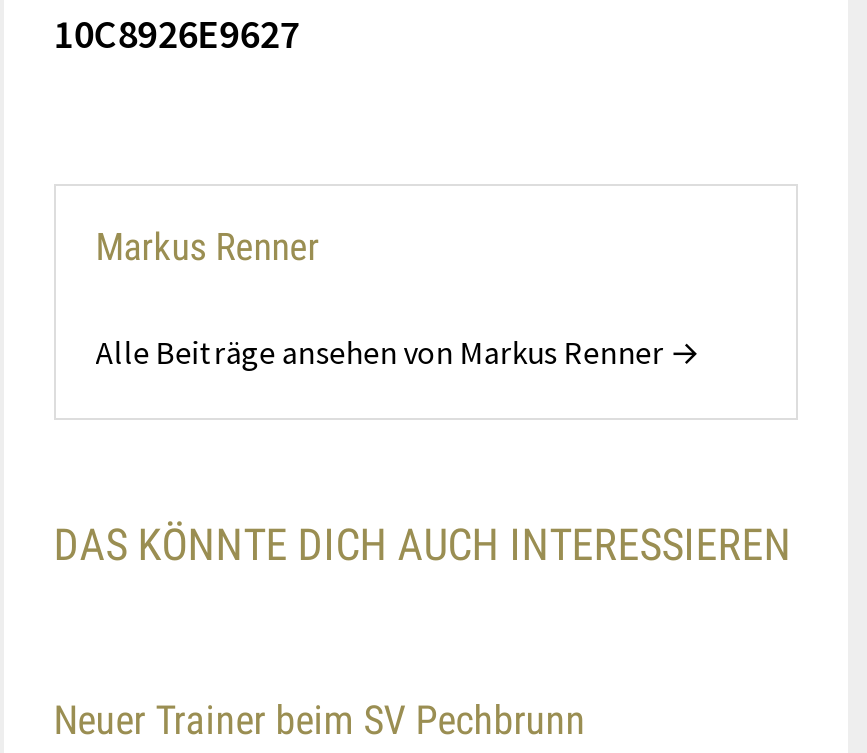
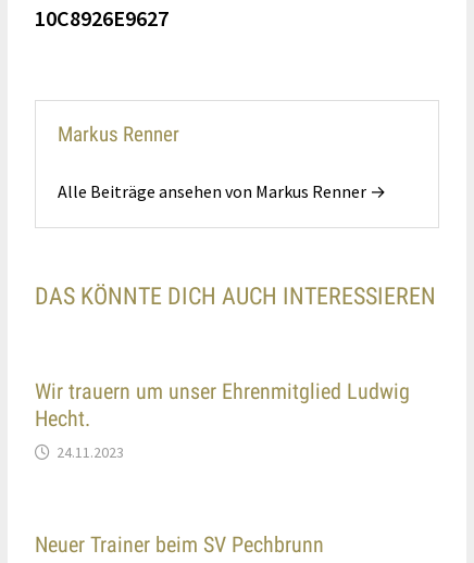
none -> [35,378,410,462] Wir trauern um unser Ehrenmitglied Ludwig | Hecht. | 24.11.2023

